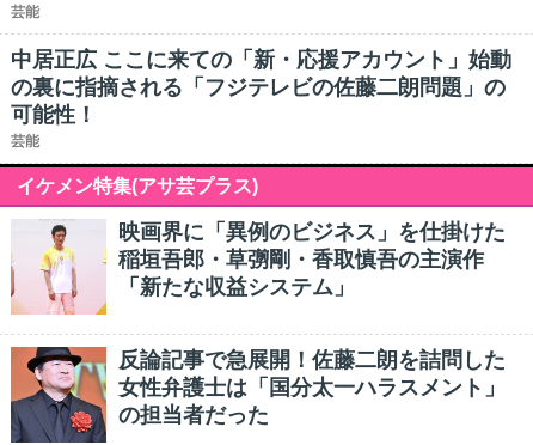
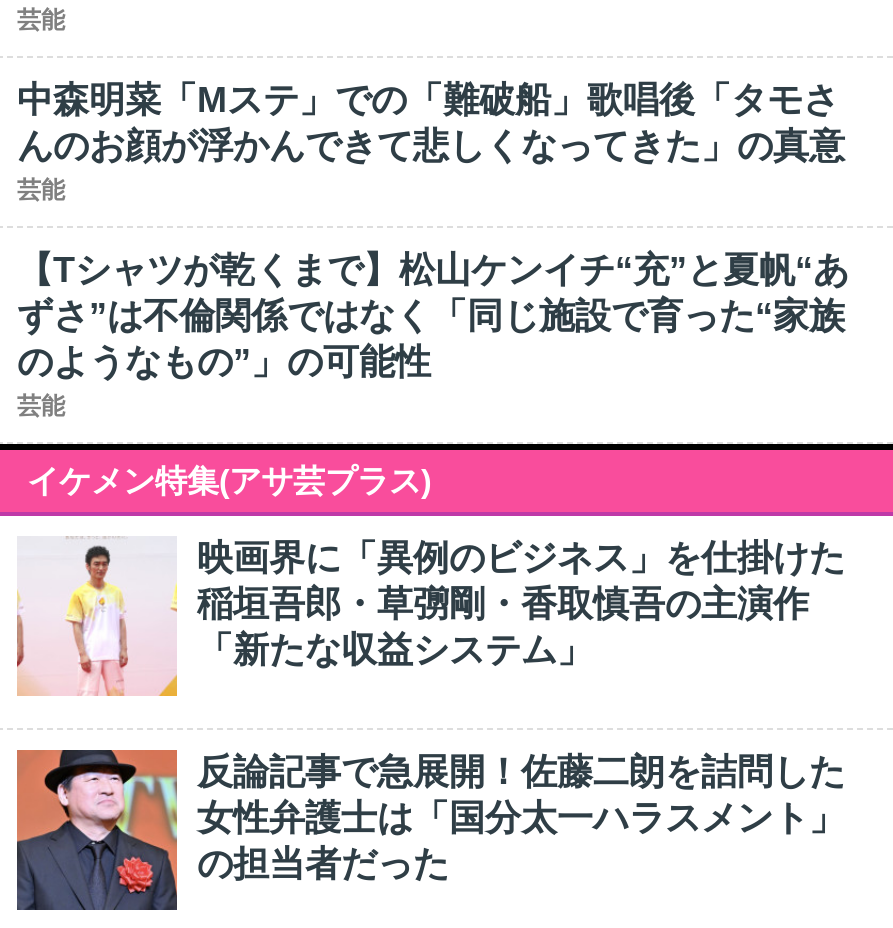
[11,48,511,127] 中居正広 ここに来ての「新・応援アカウント」始動 | の裏に指摘される「フジテレビの佐藤二朗問題」の | 可能性！ -> [17,80,849,382] 中森明菜「Mステ」での「難破船」歌唱後「タモさ | んのお顔が浮かんできて悲しくなってきた」の真意 | 芸能 | 【Tシャツが乾くまで】松山ケンイチ“充”と夏帆“あ | ずさ”は不倫関係ではなく「同じ施設で育った“家族 | のようなもの”」の可能性

